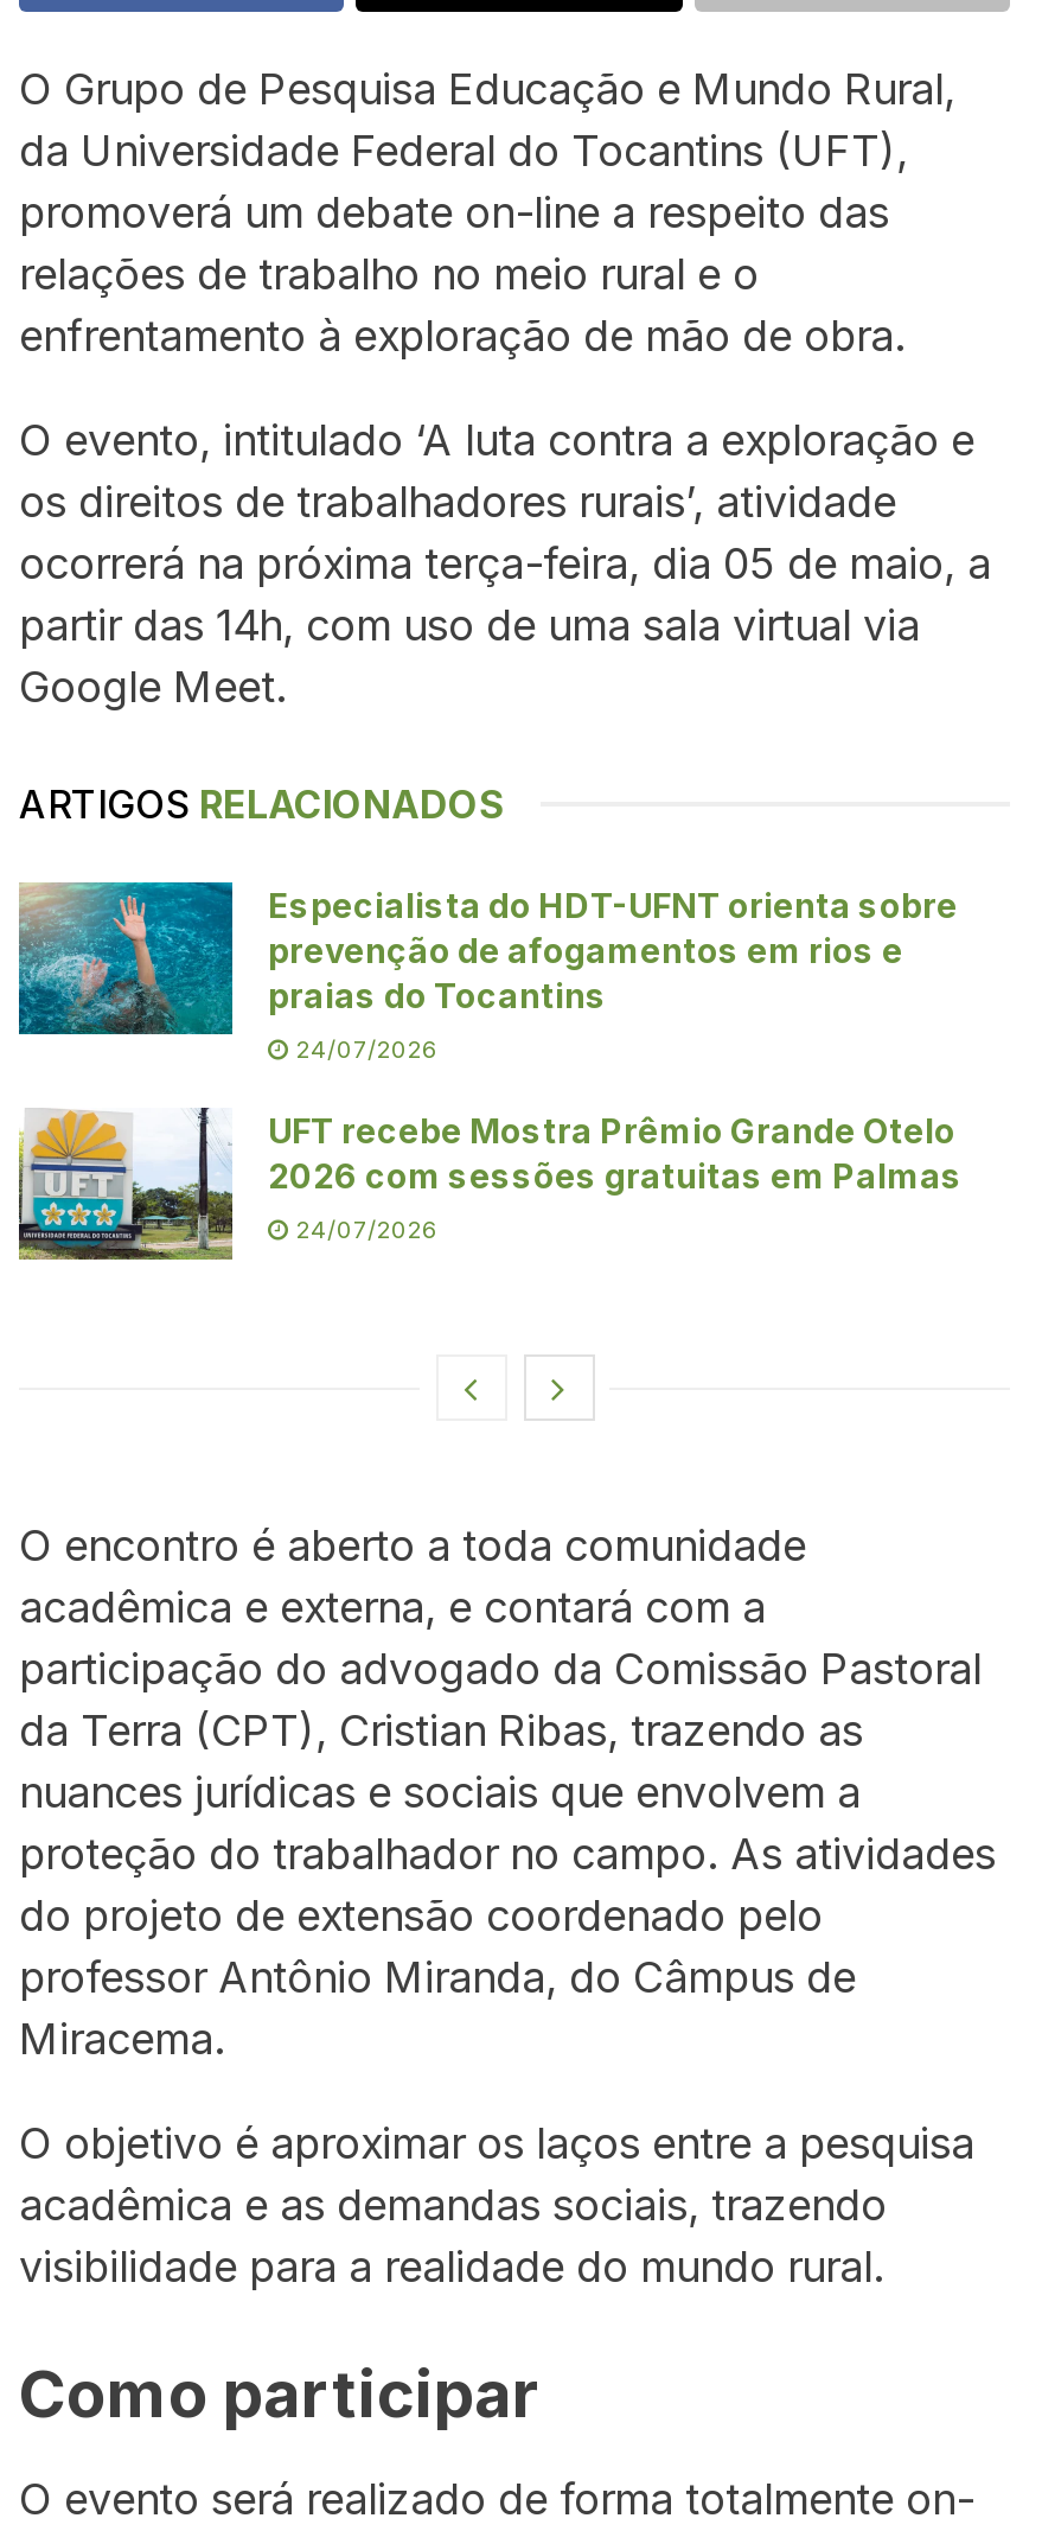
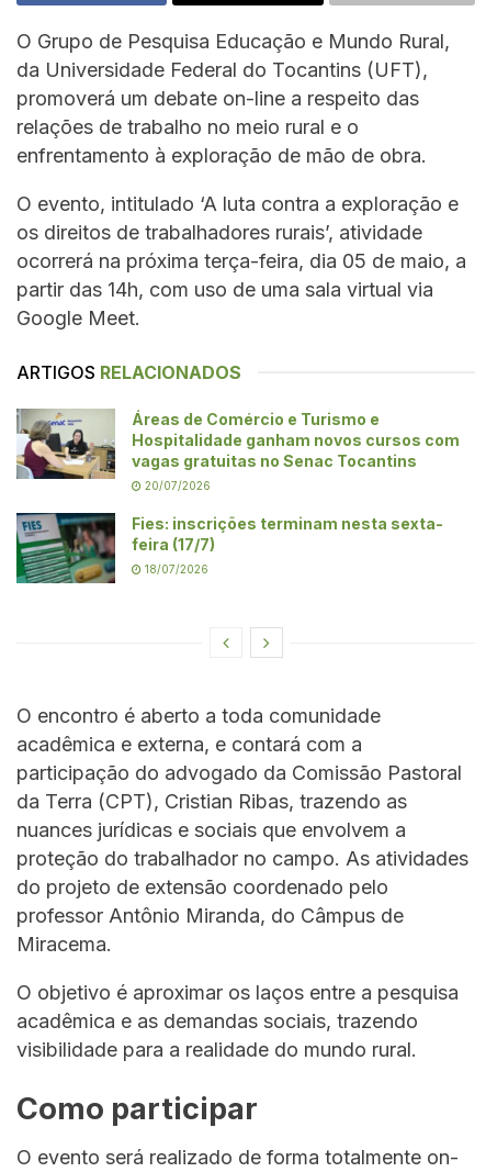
[17,880,958,1037] [image] | Especialista do HDT-UFNT orienta sobre | prevenção de afogamentos em rios e | praias do Tocantins -> [15,409,460,480] [image] | Áreas de Comércio e Turismo e | Hospitalidade ganham novos cursos com | vagas gratuitas no Senac Tocantins
[289,1034,439,1062] 24/07/2026 -> [142,479,211,492] 20/07/2026
[17,1105,963,1262] [image] | UFT recebe Mostra Prêmio Grande Otelo | 2026 com sessões gratuitas em Palmas -> [15,512,443,584] [image] | Fies: inscrições terminam nesta sexta- | feira (17/7)
[289,1214,439,1242] 24/07/2026 -> [142,562,208,575] 18/07/2026

